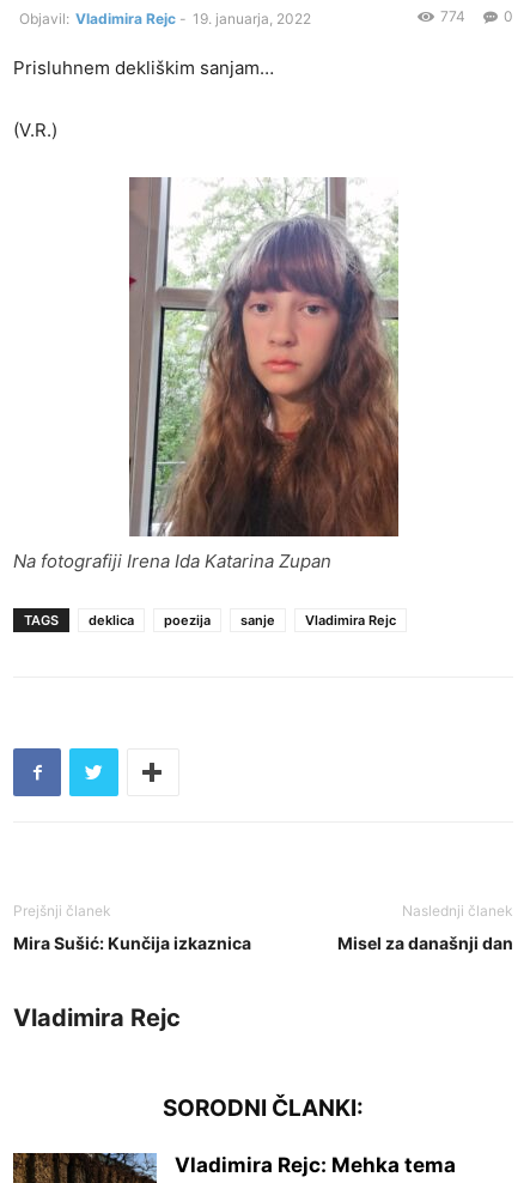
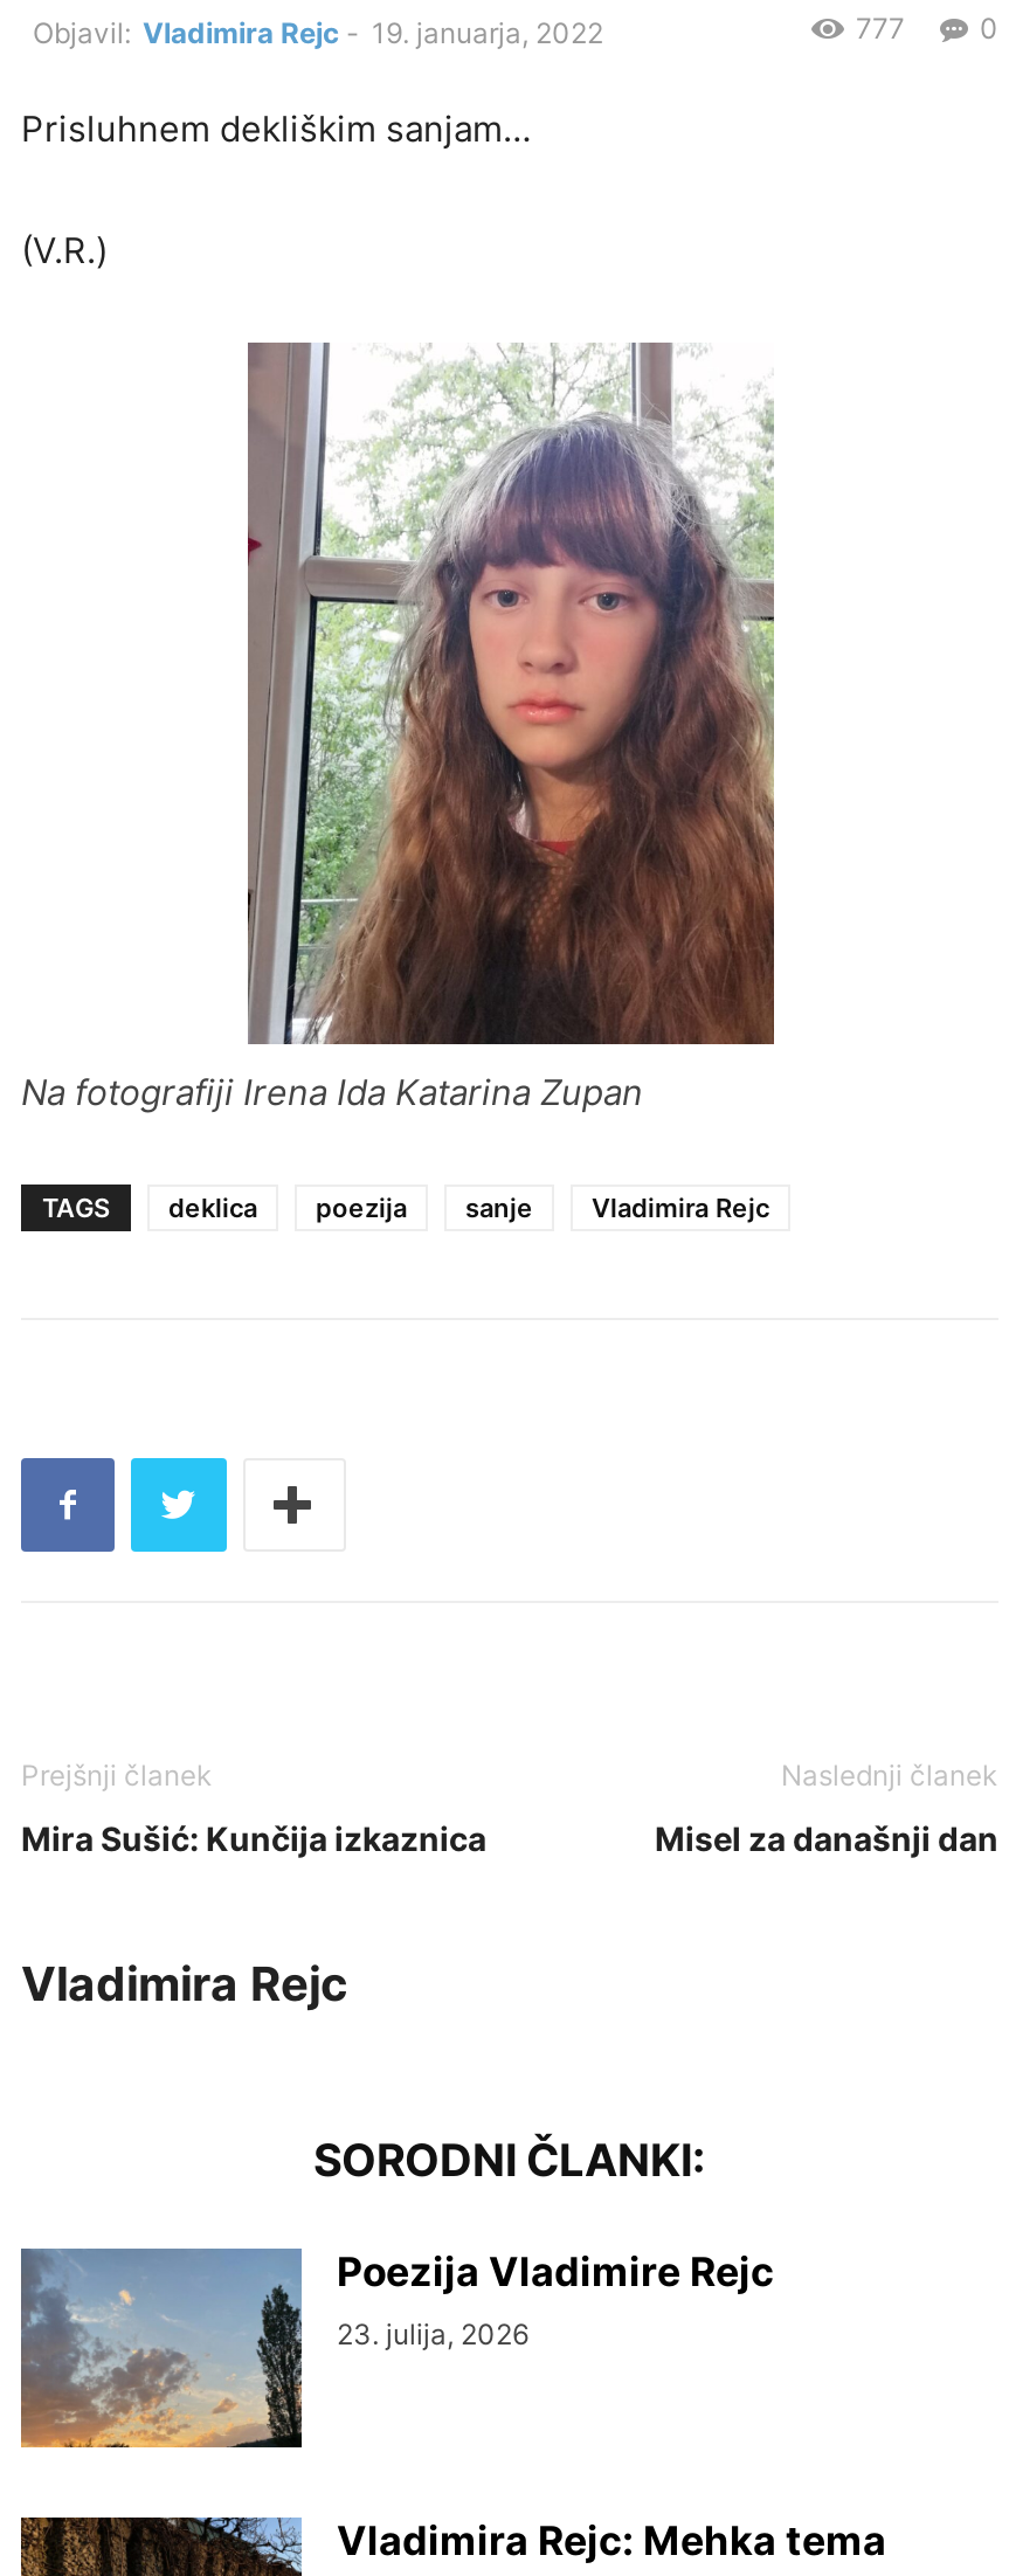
[440,7,465,25] 774 -> [856,11,905,46] 777
none -> [19,2246,774,2450] [image] | Poezija Vladimire Rejc | 23. julija, 2026

